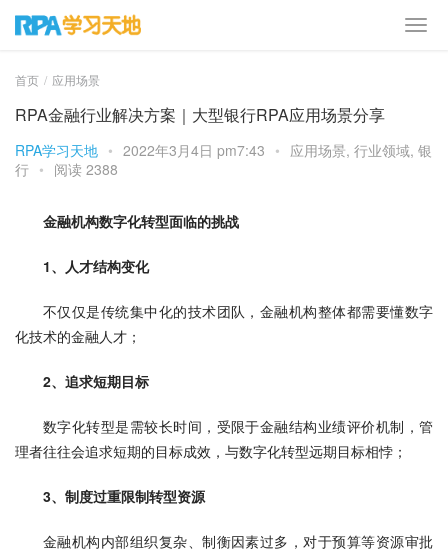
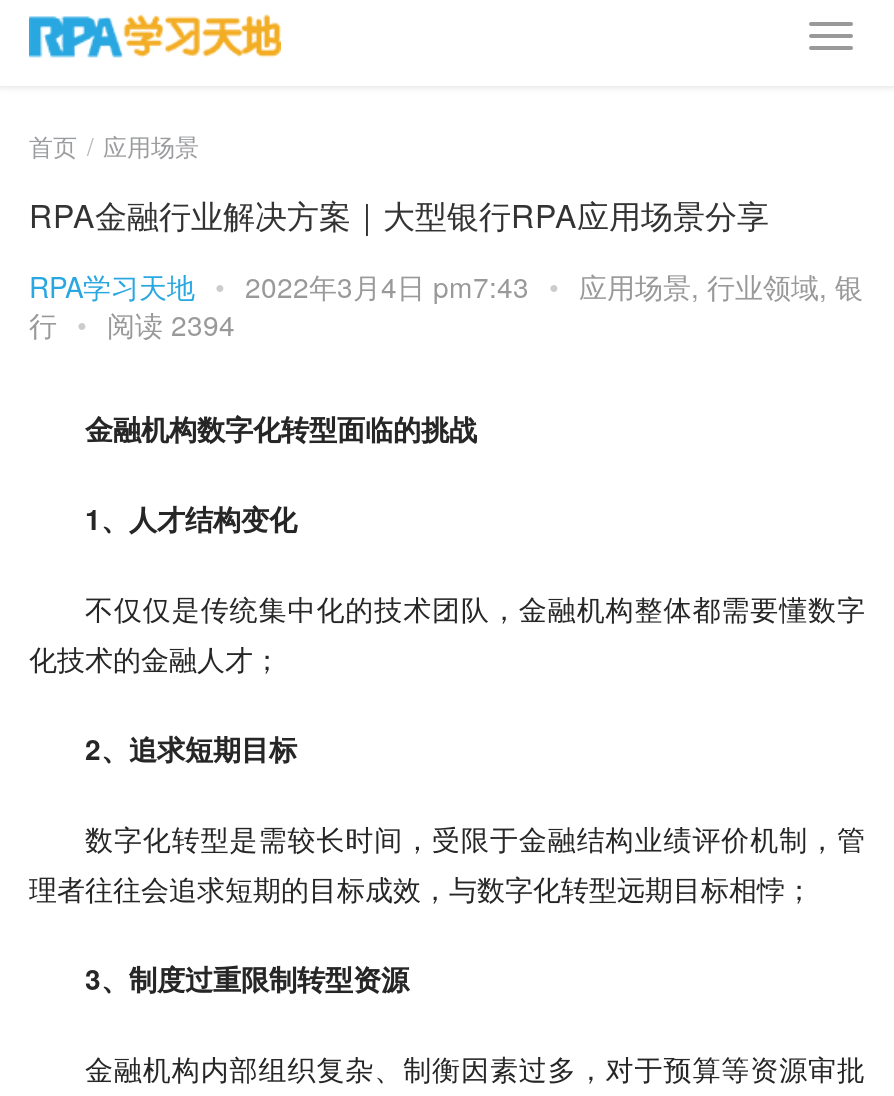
[15,159,118,179] 行 • 阅读 2388 -> [29,304,235,344] 行 • 阅读 2394

